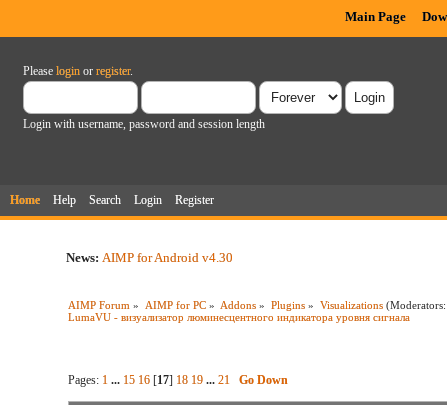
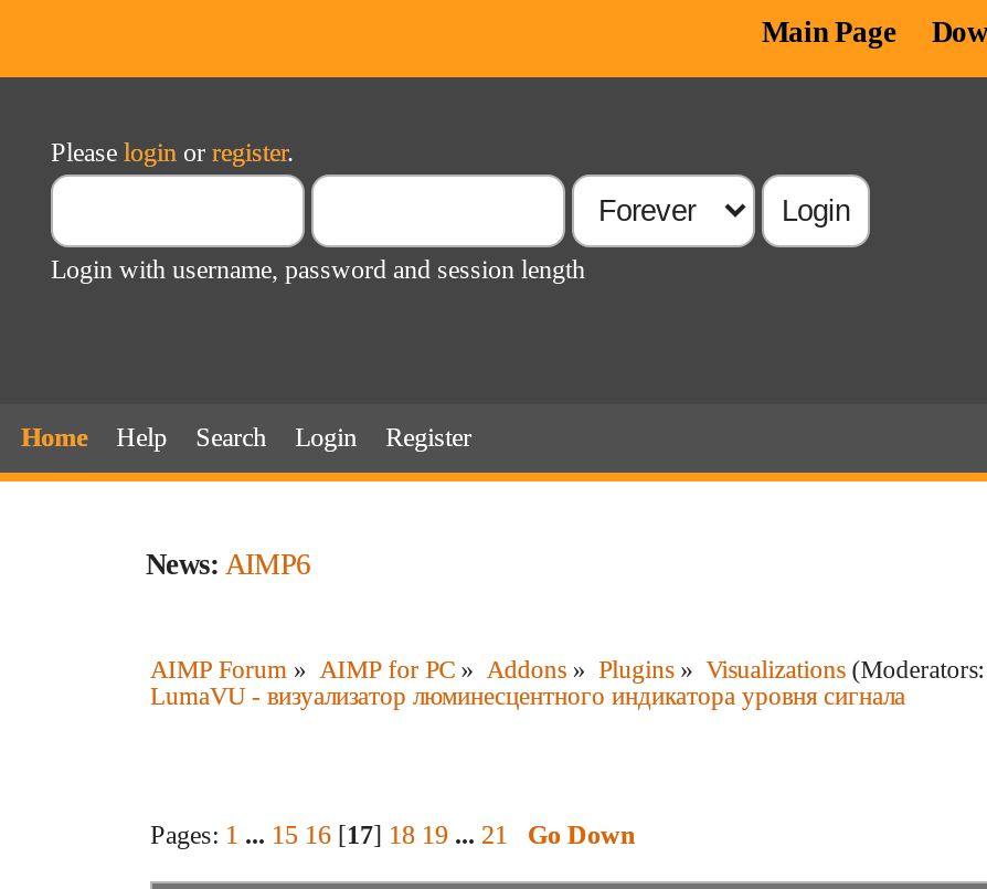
[66,250,233,265] News: AIMP for Android v4.30 -> [146,548,311,581] News: AIMP6

